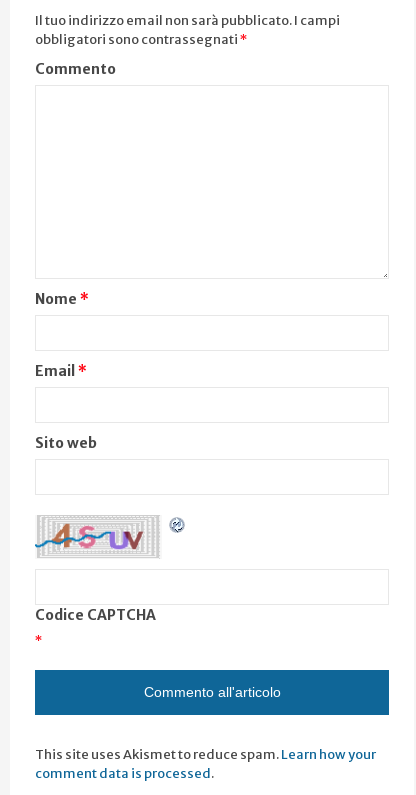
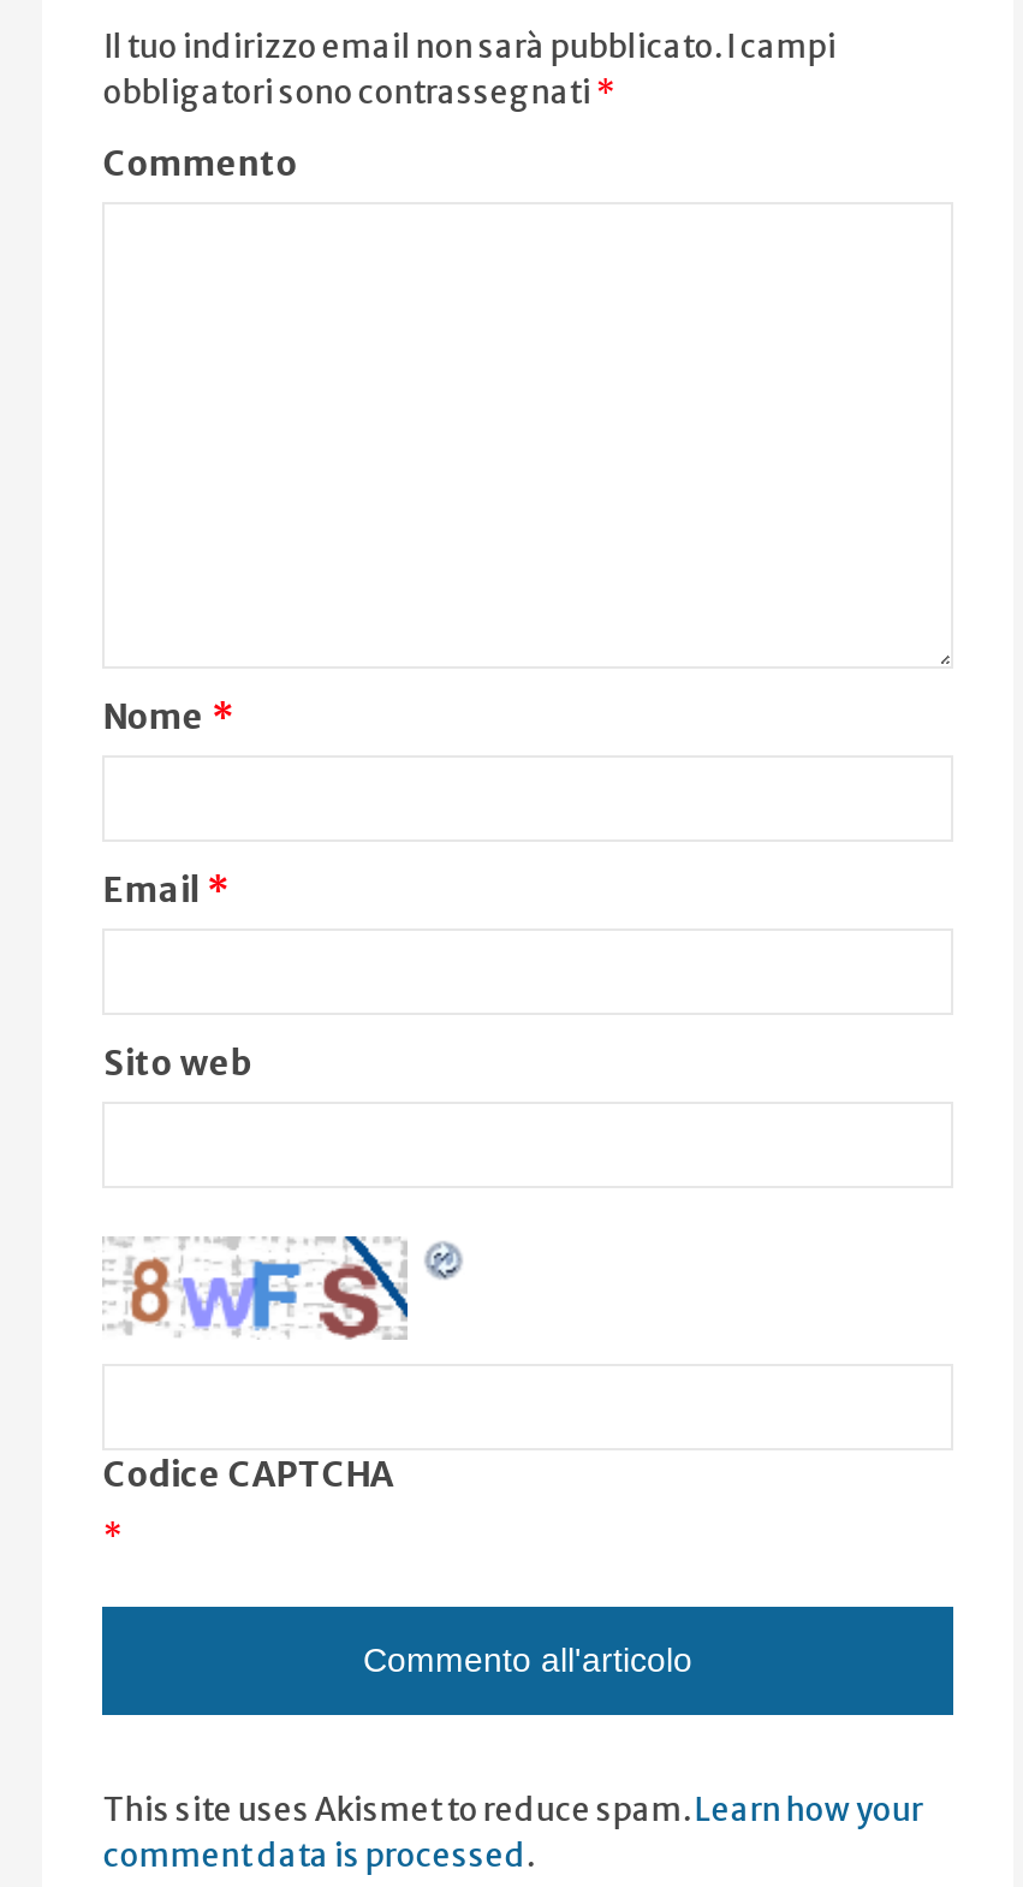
[34,516,162,558] [image] -> [105,1234,410,1340] [image]

